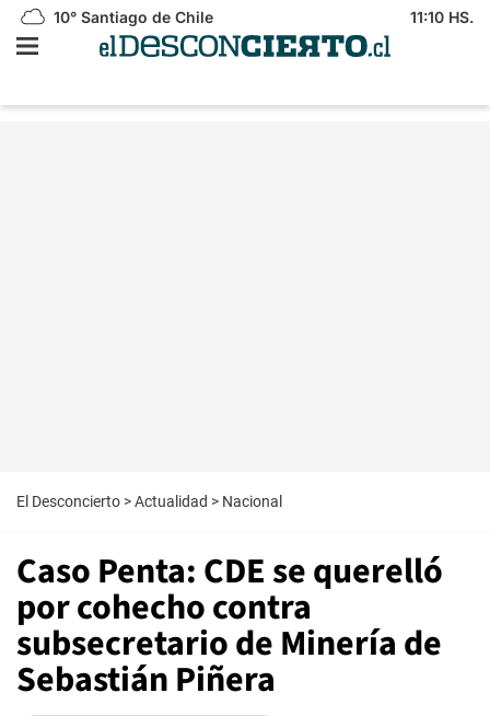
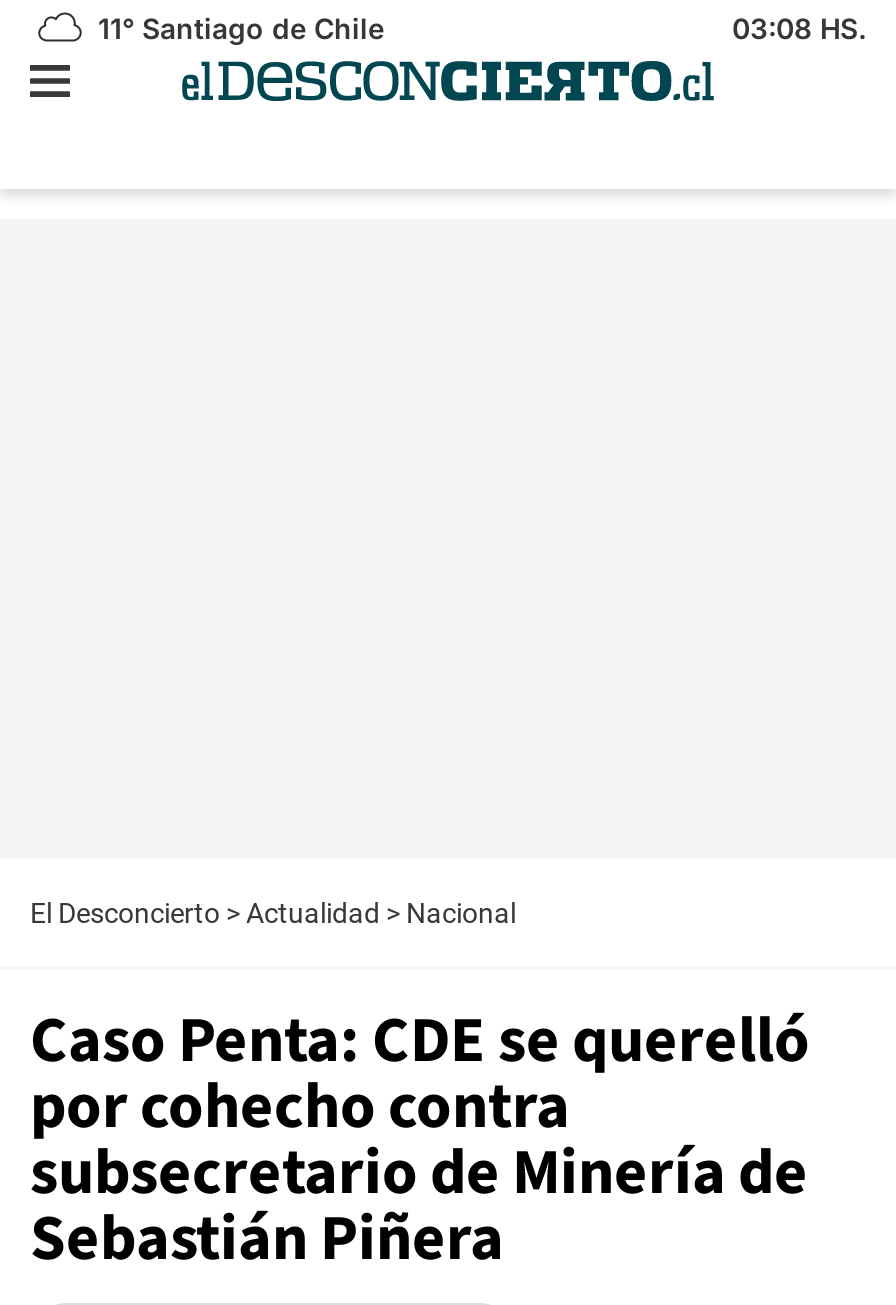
[49,8,213,26] 10° Santiago de Chile -> [90,11,384,45] 11° Santiago de Chile
[410,8,474,26] 11:10 HS. -> [732,11,866,45] 03:08 HS.

